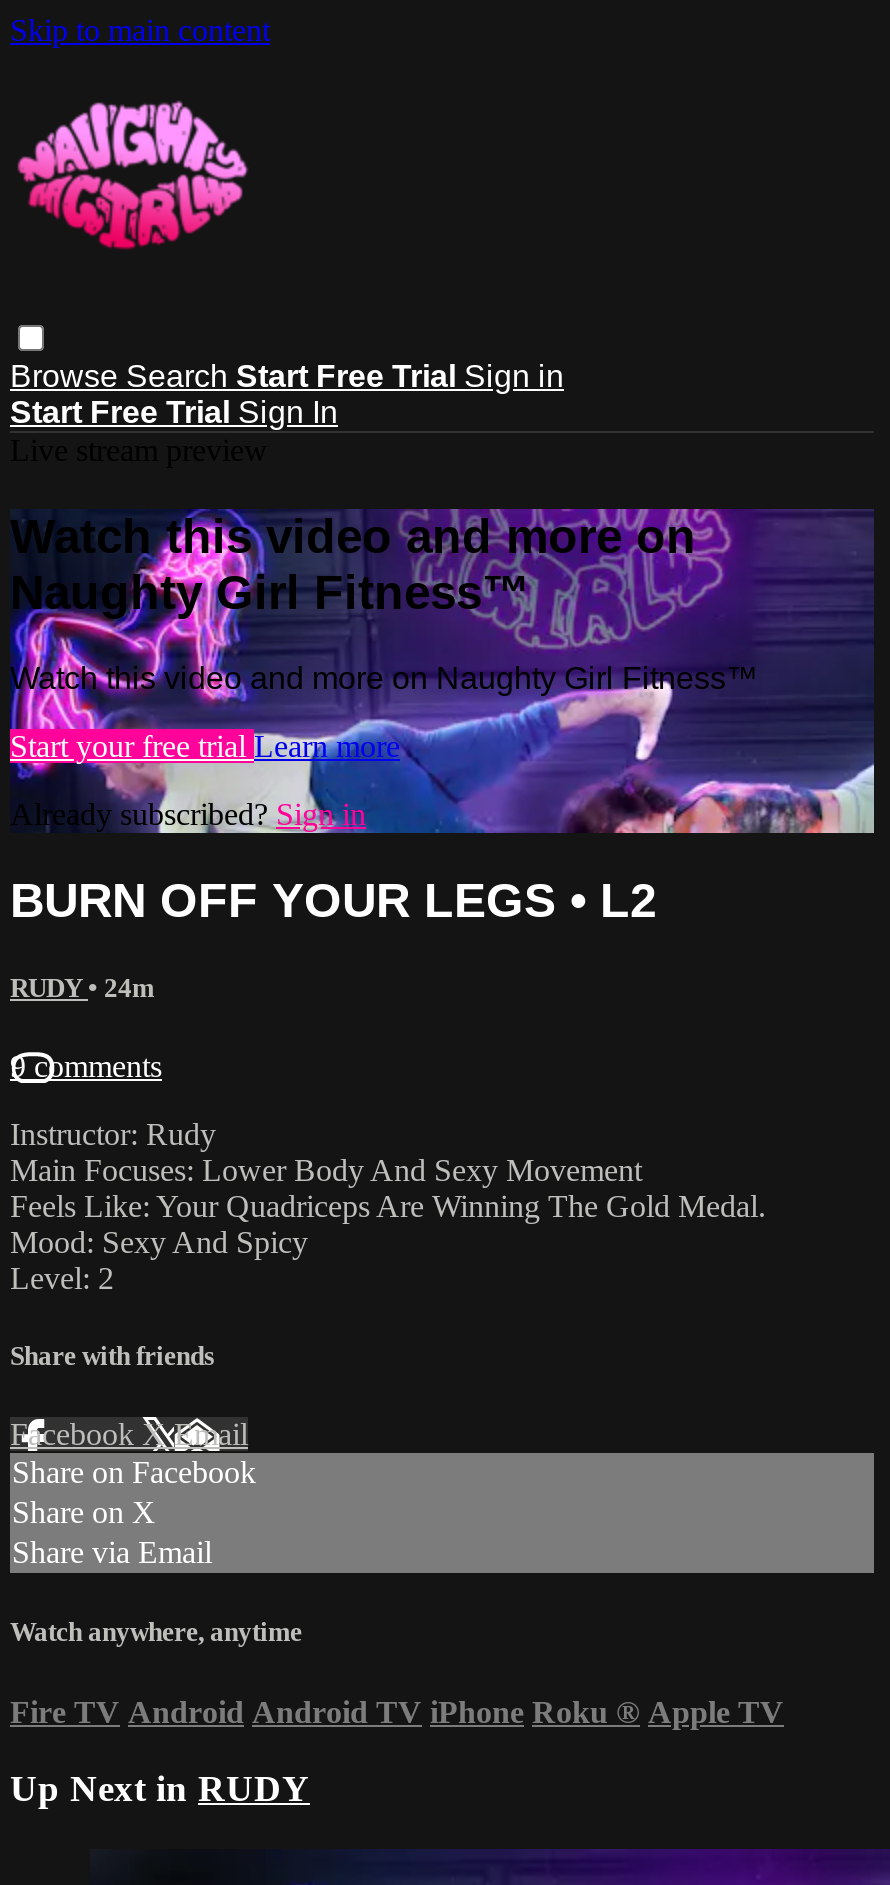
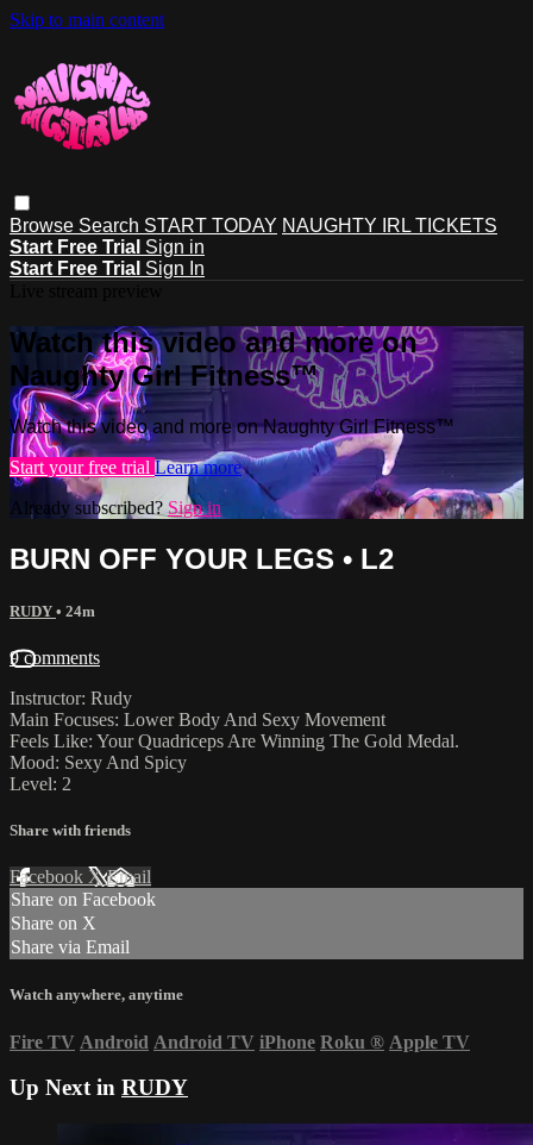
[10,359,564,393] Browse Search Start Free Trial Sign in -> [10,215,497,257] Browse Search START TODAY NAUGHTY IRL TICKETS | Start Free Trial Sign in

